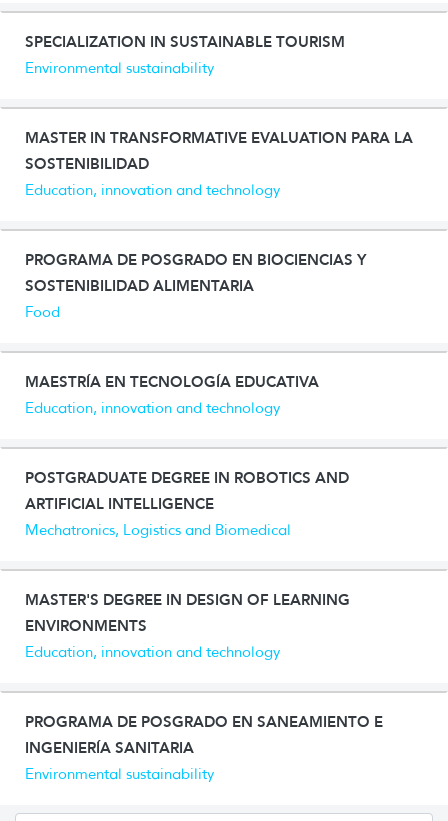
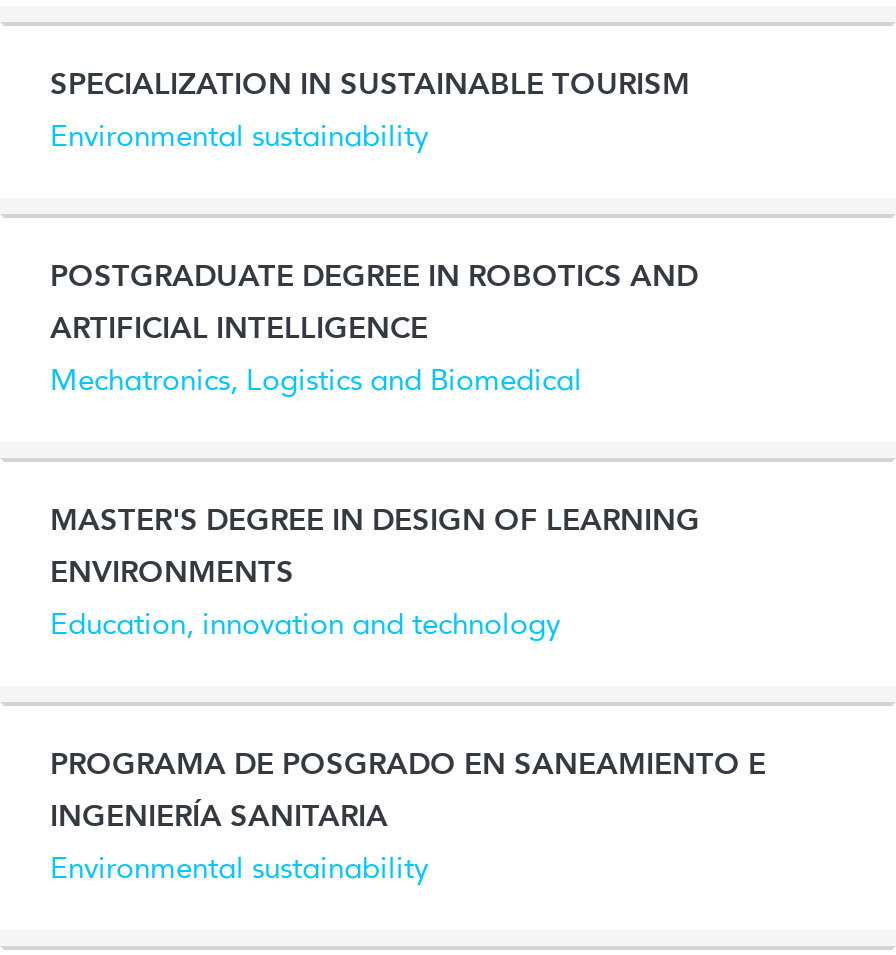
[25,128,413,199] MASTER IN TRANSFORMATIVE EVALUATION PARA LA | SOSTENIBILIDAD | Education, innovation and technology -> none
[25,250,366,321] PROGRAMA DE POSGRADO EN BIOCIENCIAS Y | SOSTENIBILIDAD ALIMENTARIA | Food -> none
[25,372,319,417] MAESTRÍA EN TECNOLOGÍA EDUCATIVA | Education, innovation and technology -> none

